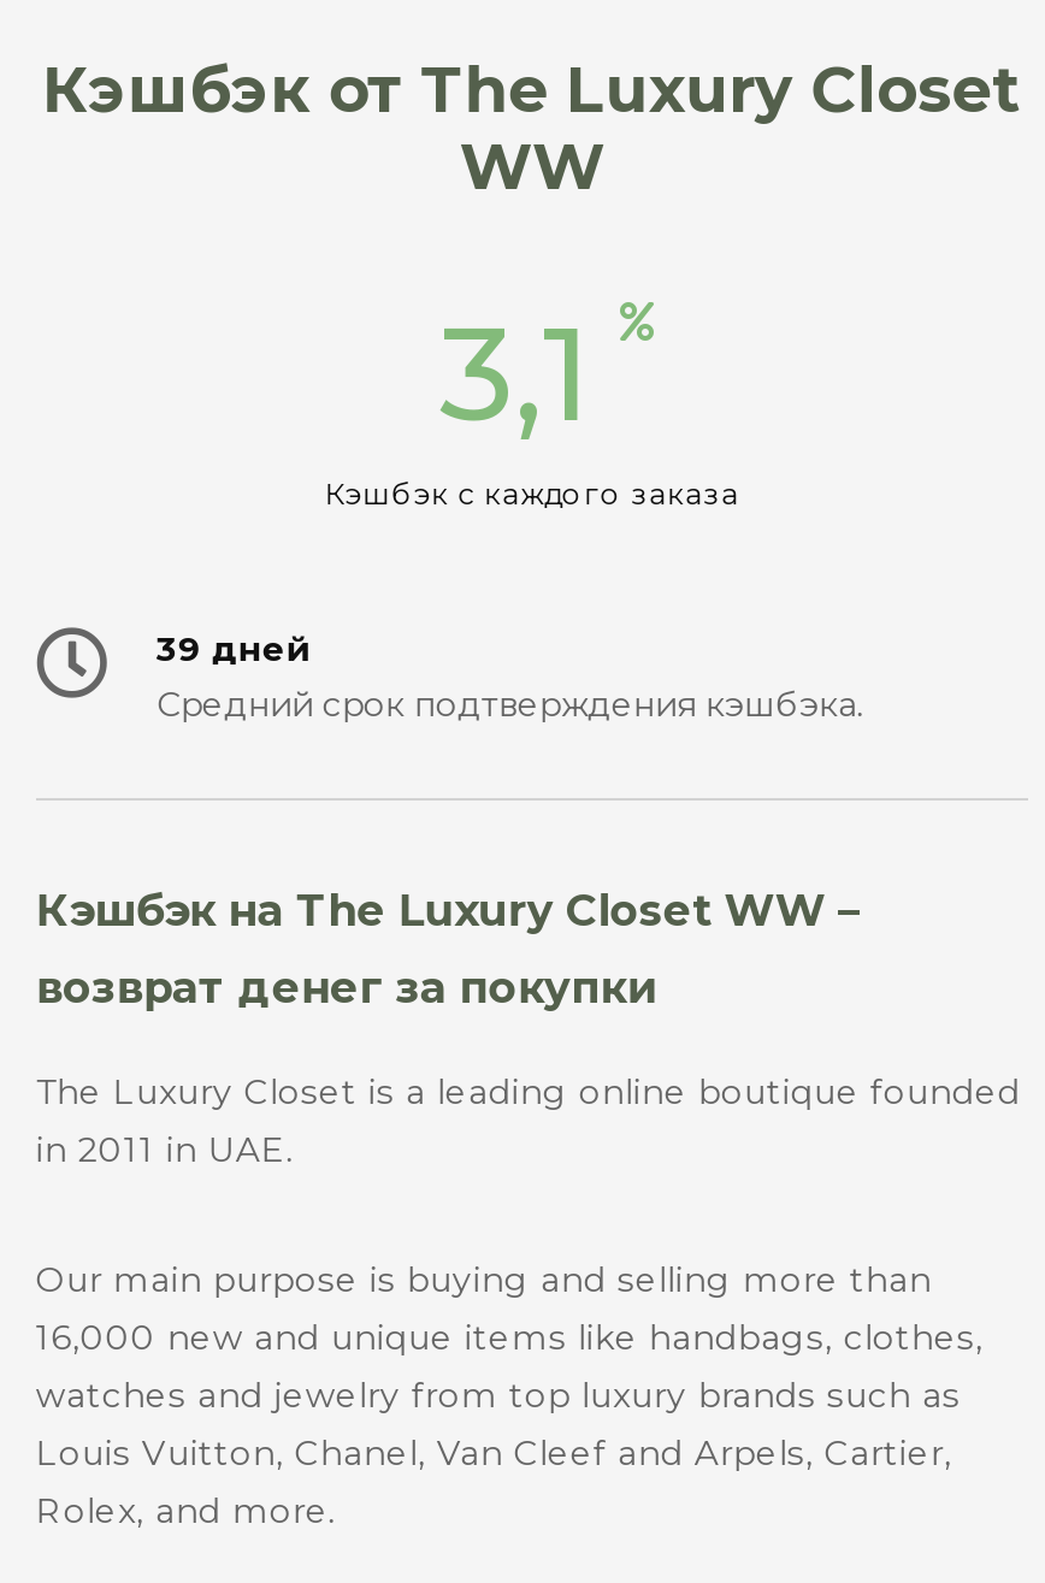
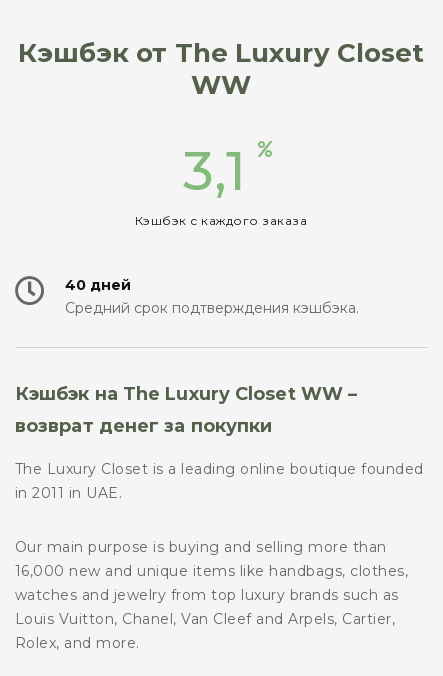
[156,626,310,670] 39 дней -> [65,276,131,294] 40 дней

